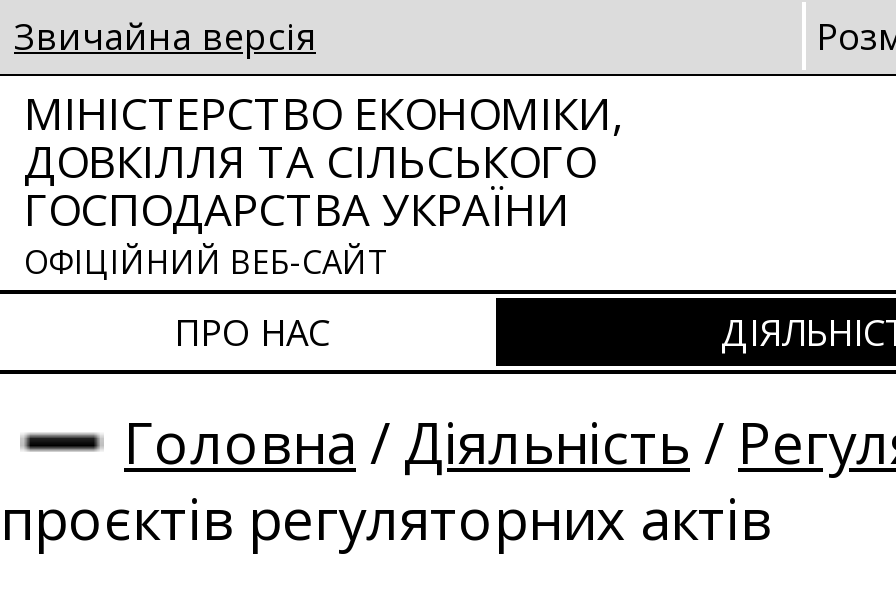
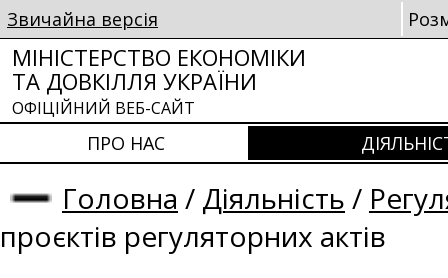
[24,82,624,238] МІНІСТЕРСТВО ЕКОНОМІКИ, | ДОВКІЛЛЯ ТА СІЛЬСЬКОГО | ГОСПОДАРСТВА УКРАЇНИ -> [12,42,306,96] МІНІСТЕРСТВО ЕКОНОМІКИ | ТА ДОВКІЛЛЯ УКРАЇНИ

